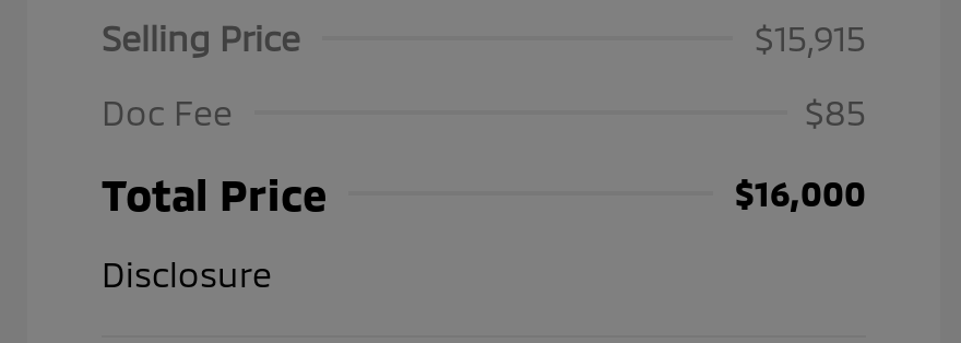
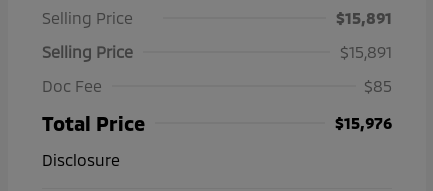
[755,15,866,57] $15,915 -> [42,7,392,60] $15,891 | Selling Price | $15,891
[735,170,866,212] $16,000 -> [335,112,392,131] $15,976

